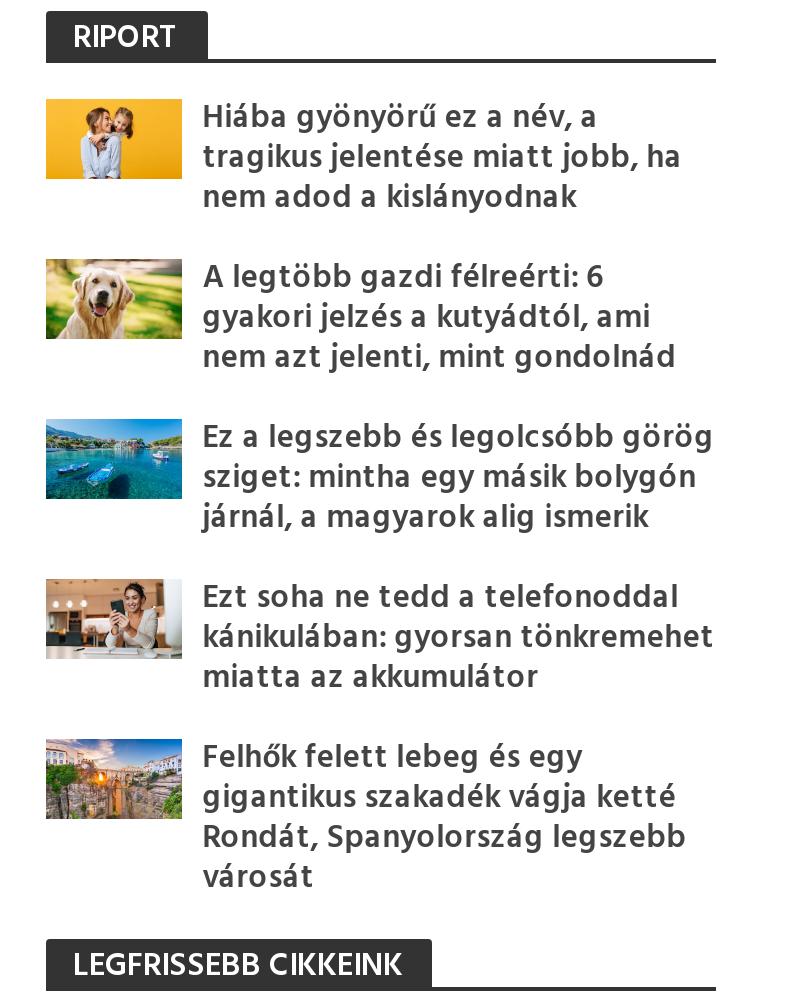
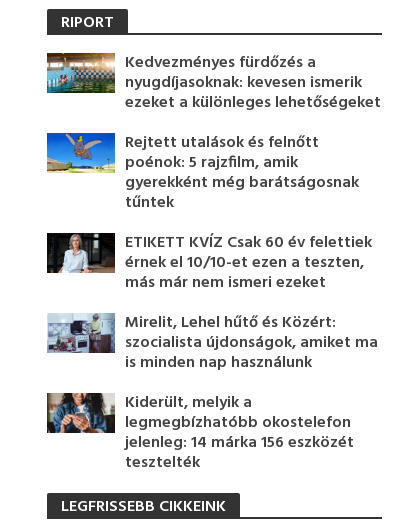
[44,92,682,224] [image] | Hiába gyönyörű ez a név, a | tragikus jelentése miatt jobb, ha | nem adod a kislányodnak -> [46,50,381,116] [image] | Kedvezményes fürdőzés a | nyugdíjasoknak: kevesen ismerik | ezeket a különleges lehetőségeket
[44,252,676,384] [image] | A legtöbb gazdi félreérti: 6 | gyakori jelzés a kutyádtól, ami | nem azt jelenti, mint gondolnád -> [46,130,359,216] [image] | Rejtett utalások és felnőtt | poénok: 5 rajzfilm, amik | gyerekként még barátságosnak | tűntek
[44,412,714,544] [image] | Ez a legszebb és legolcsóbb görög | sziget: mintha egy másik bolygón | járnál, a magyarok alig ismerik -> [46,230,372,296] [image] | ETIKETT KVÍZ Csak 60 év felettiek | érnek el 10/10-et ezen a teszten, | más már nem ismeri ezeket
[44,572,714,704] [image] | Ezt soha ne tedd a telefonoddal | kánikulában: gyorsan tönkremehet | miatta az akkumulátor -> [47,310,378,376] [image] | Mirelit, Lehel hűtő és Közért: | szocialista újdonságok, amiket ma | is minden nap használunk
[44,732,686,904] [image] | Felhők felett lebeg és egy | gigantikus szakadék vágja ketté | Rondát, Spanyolország legszebb | városát -> [47,390,354,476] [image] | Kiderült, melyik a | legmegbízhatóbb okostelefon | jelenleg: 14 márka 156 eszközét | tesztelték

